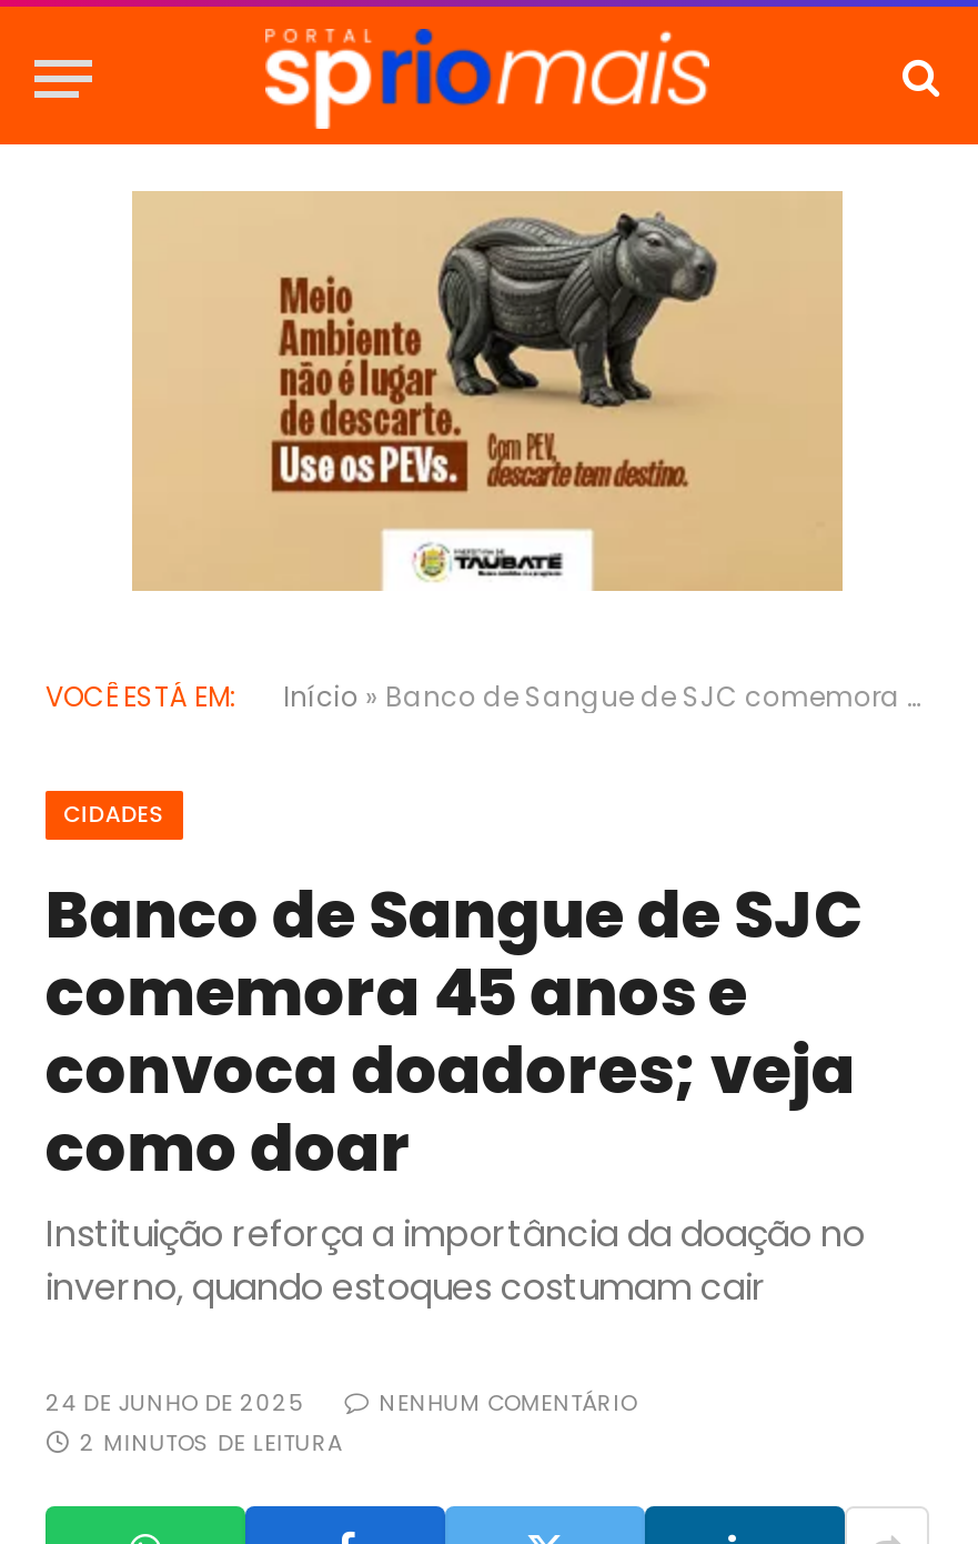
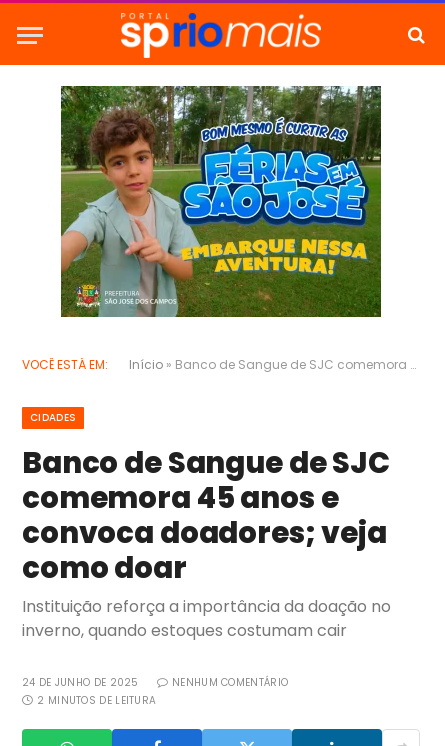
[132,189,843,591] [image] -> [60,85,382,318] [image]

